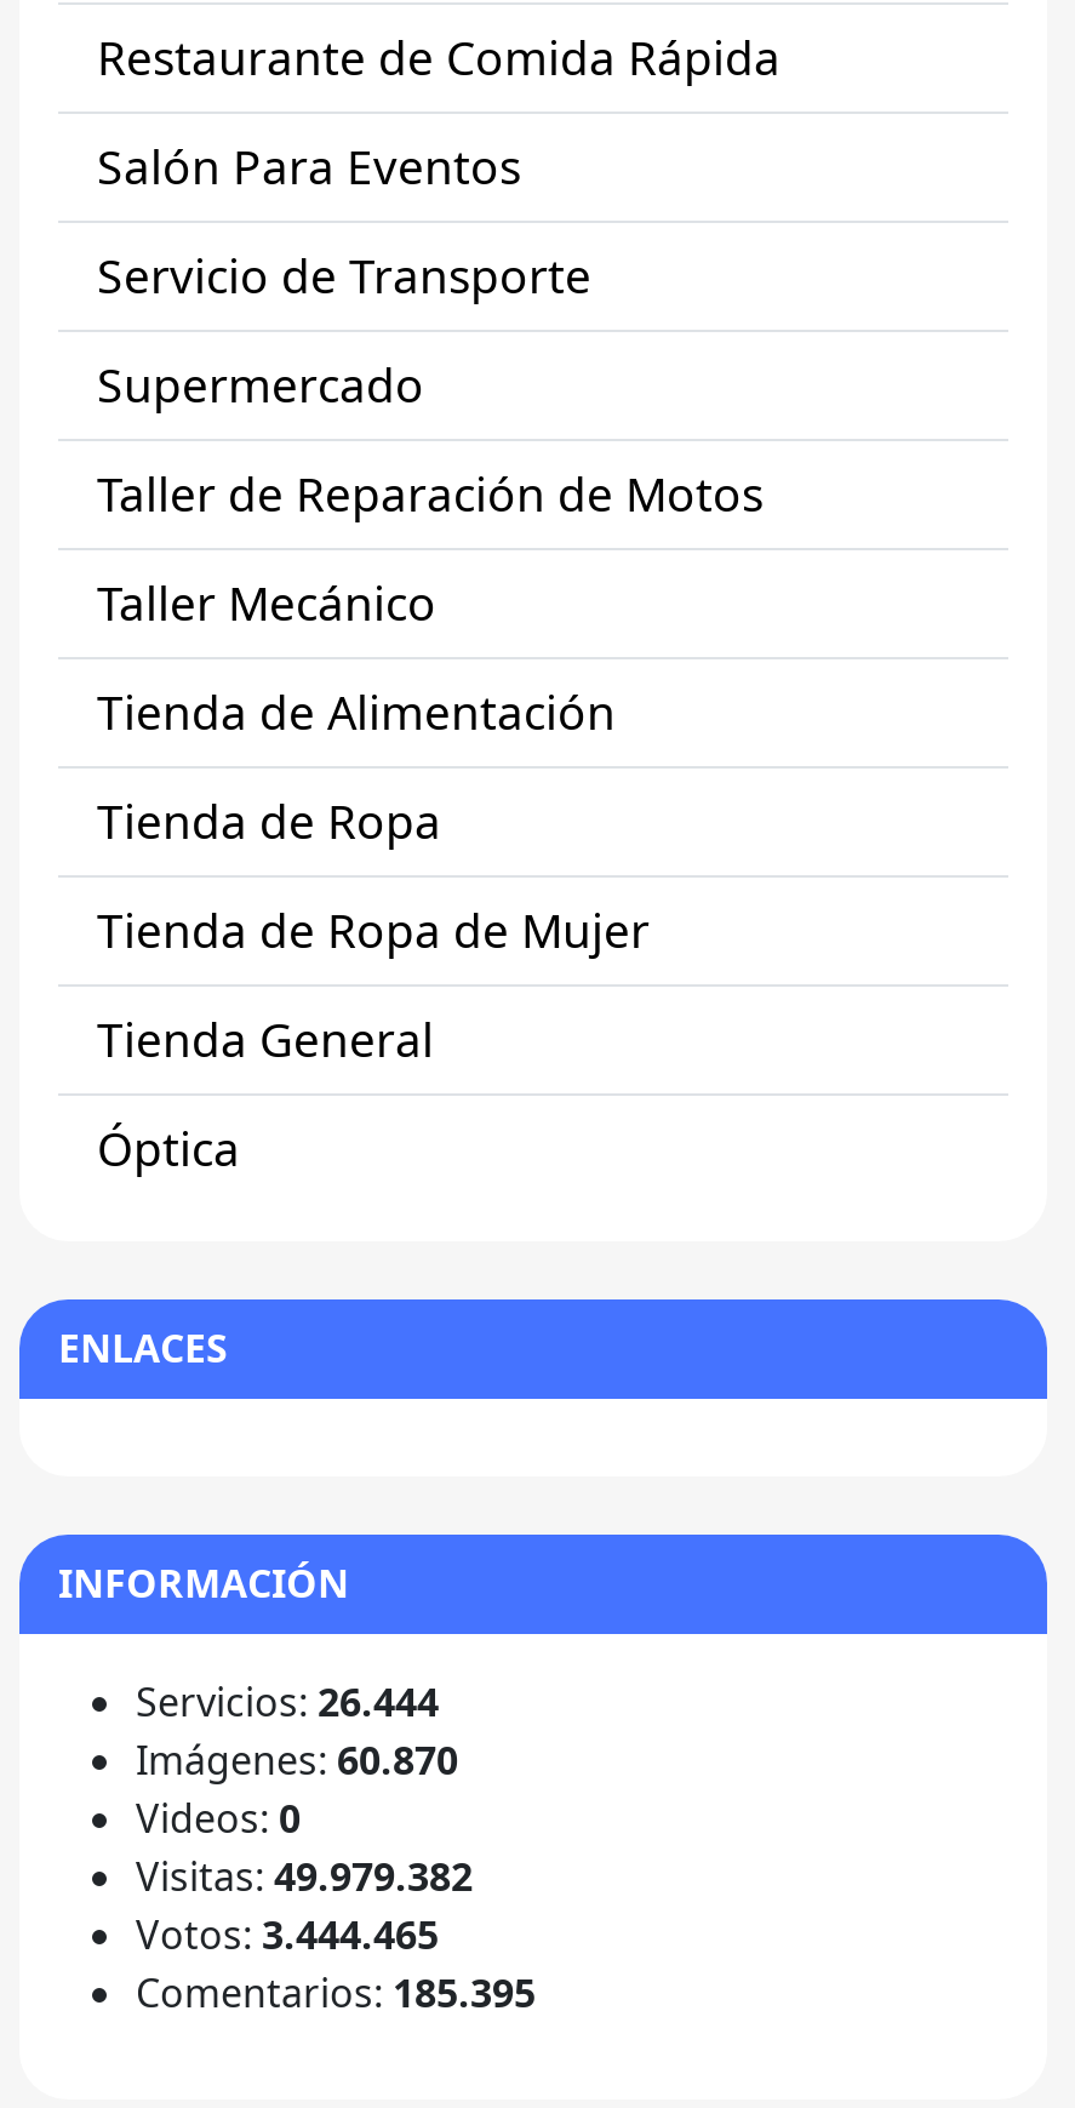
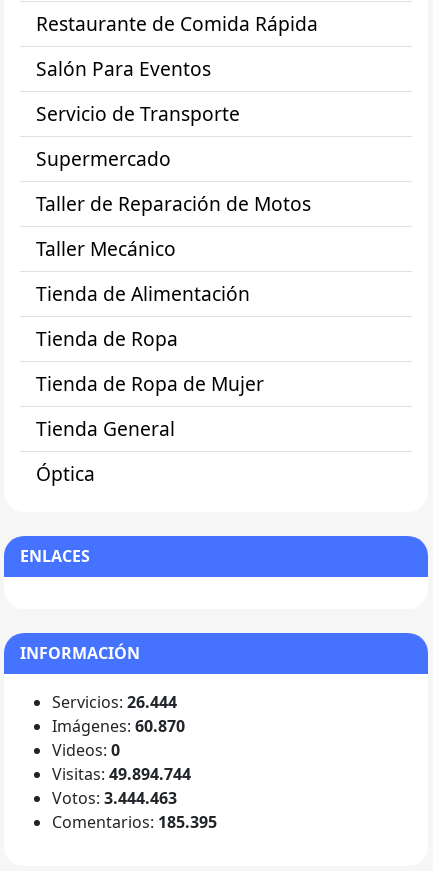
[136,1851,473,1904] Visitas: 49.979.382 -> [52,763,191,785] Visitas: 49.894.744
[136,1909,439,1962] Votos: 3.444.465 -> [52,787,177,809] Votos: 3.444.463

